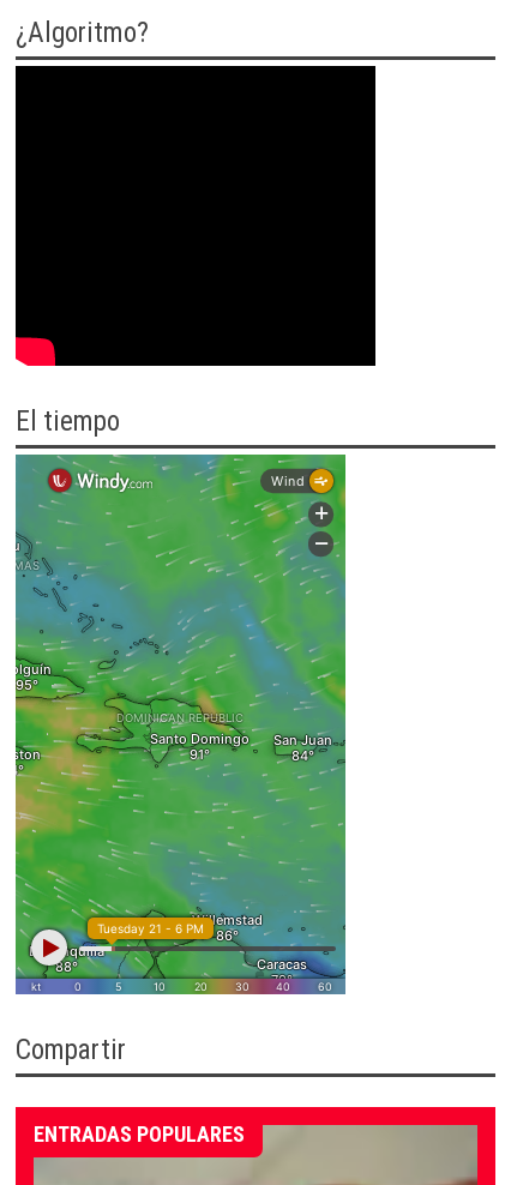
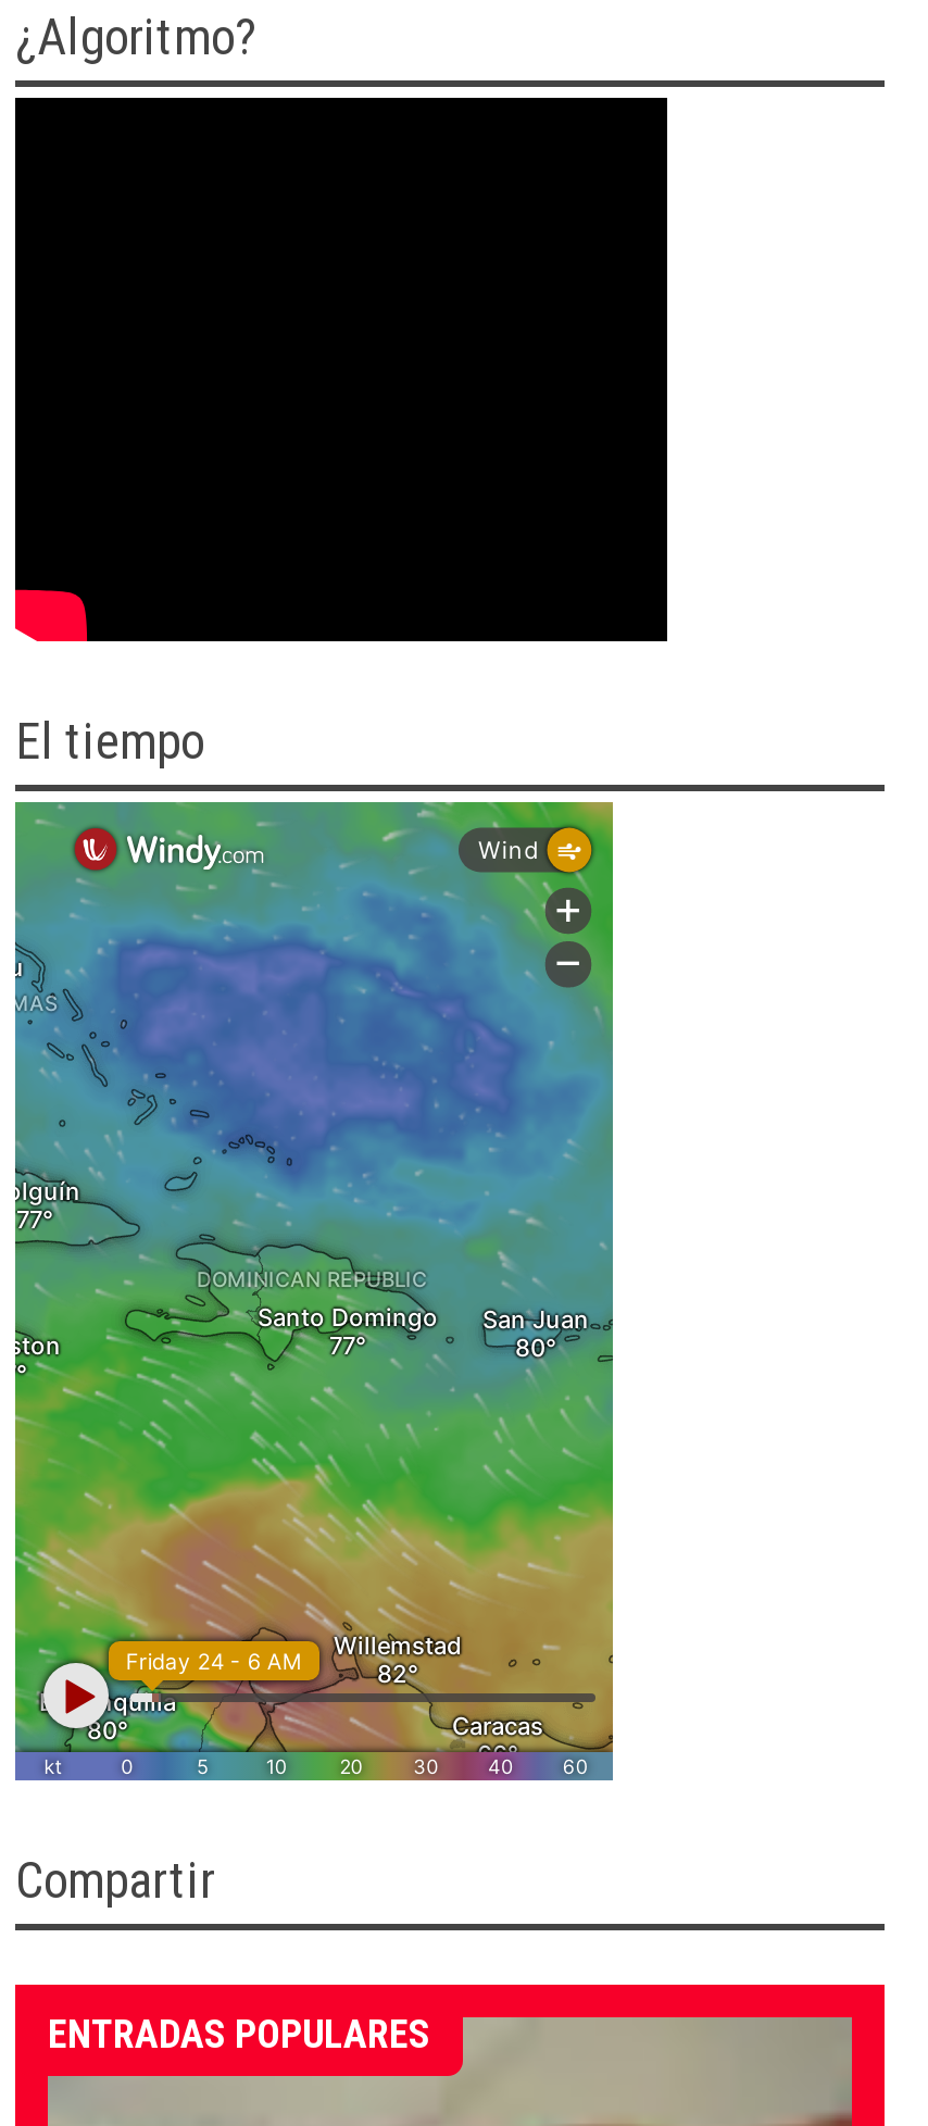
[16,455,347,979] [image] -> [15,802,615,1752] [image]

